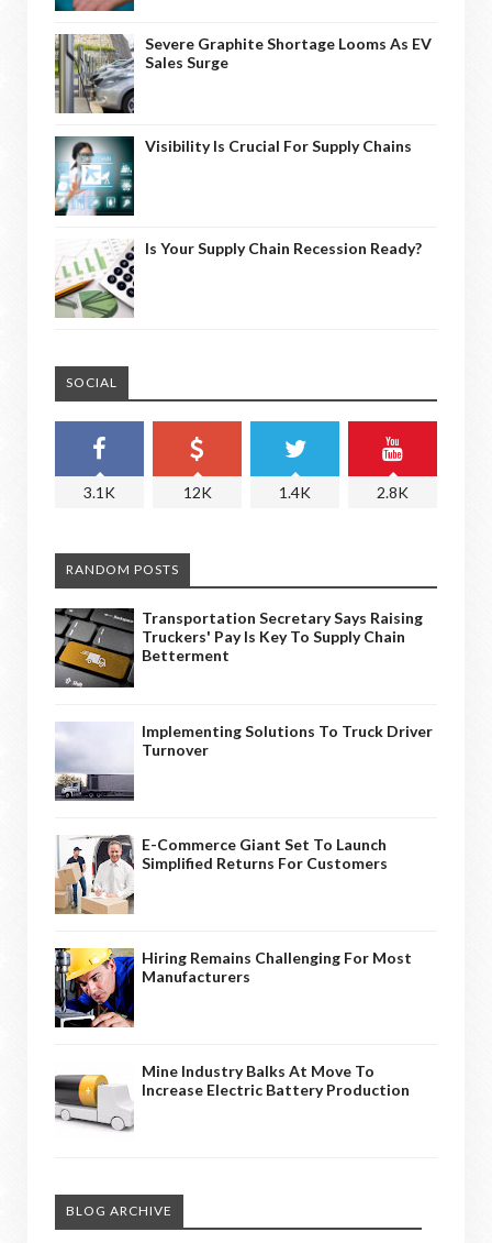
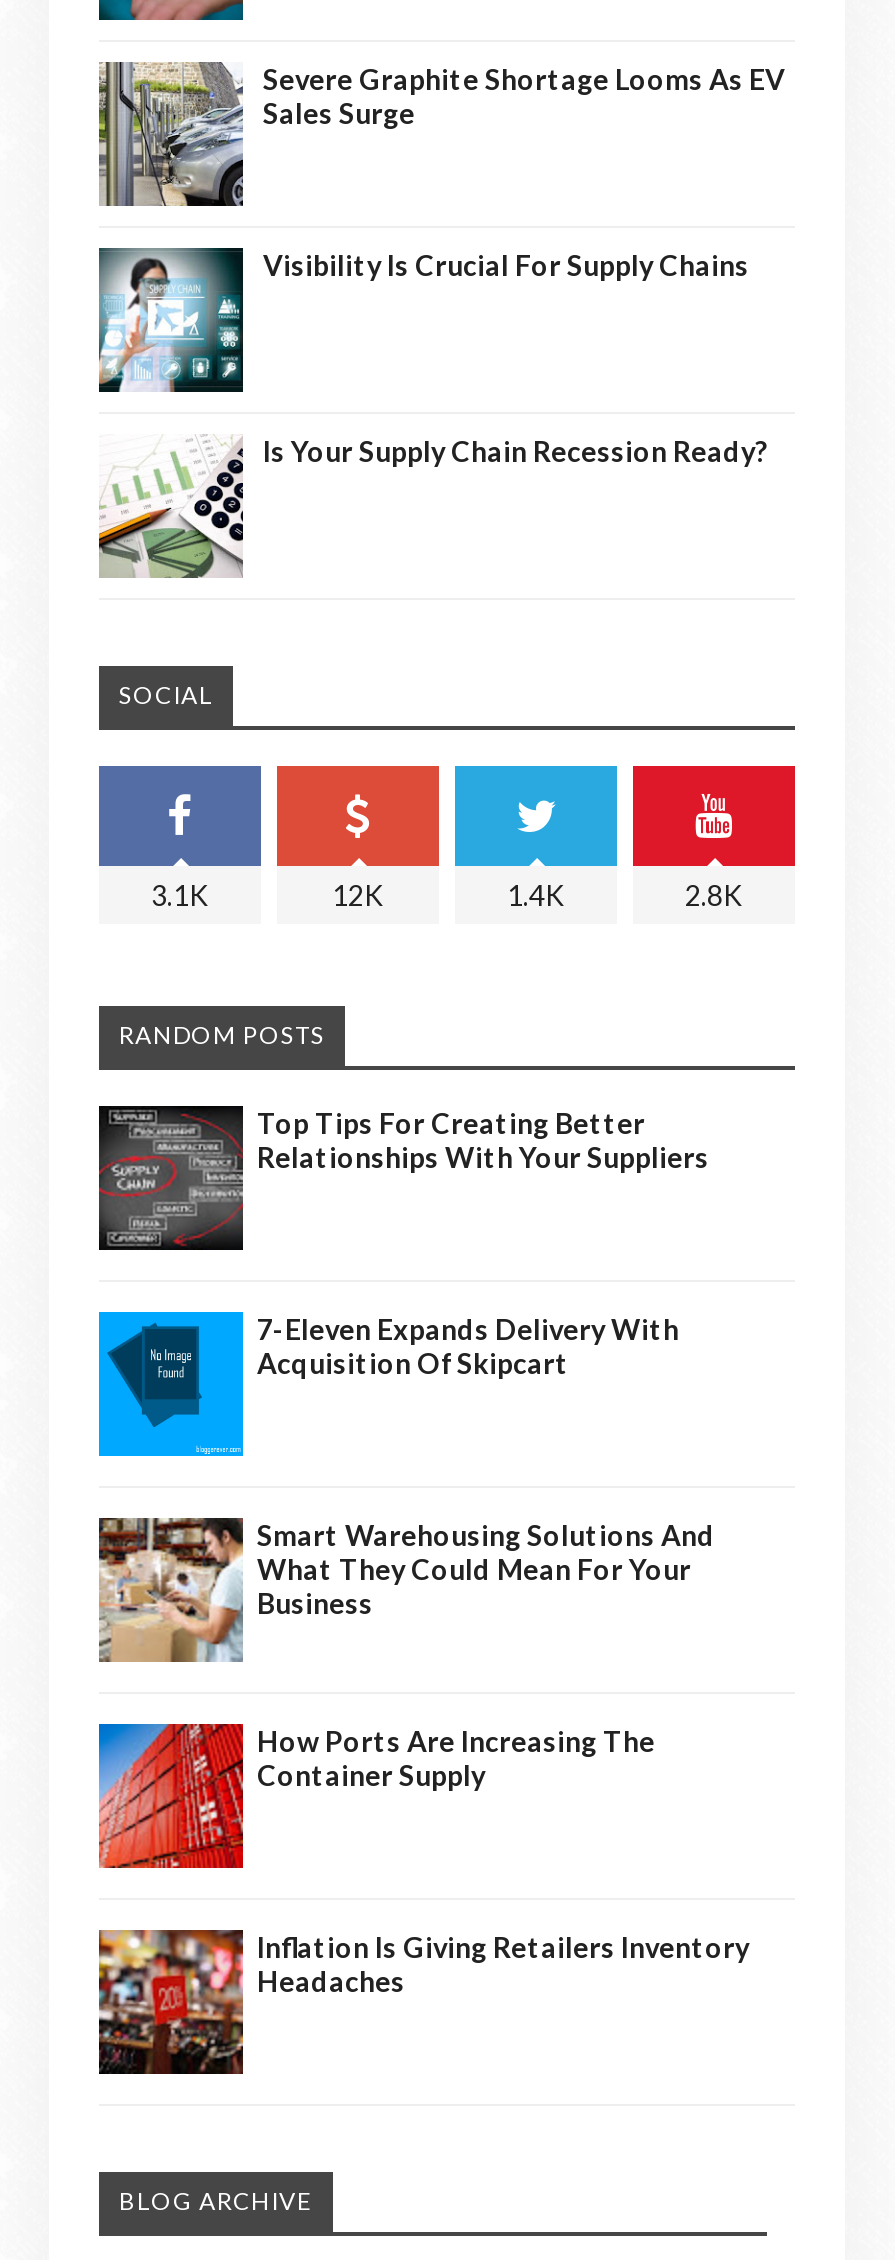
[55,608,423,689] [image] | Transportation Secretary Says Raising | Truckers' Pay Is Key To Supply Chain | Betterment -> [99,1105,709,1250] [image] | Top Tips For Creating Better | Relationships With Your Suppliers
[54,721,433,802] [image] | Implementing Solutions To Truck Driver | Turnover -> [97,1310,679,1458] [image] | 7-Eleven Expands Delivery With | Acquisition Of Skipcart
[55,834,388,914] [image] | E-Commerce Giant Set To Launch | Simplified Returns For Customers -> [97,1516,715,1662] [image] | Smart Warehousing Solutions And | What They Could Mean For Your | Business
[54,947,412,1028] [image] | Hiring Remains Challenging For Most | Manufacturers -> [97,1722,655,1870] [image] | How Ports Are Increasing The | Container Supply
[54,1061,410,1141] [image] | Mine Industry Balks At Move To | Increase Electric Battery Production -> [97,1928,749,2076] [image] | Inflation Is Giving Retailers Inventory | Headaches

